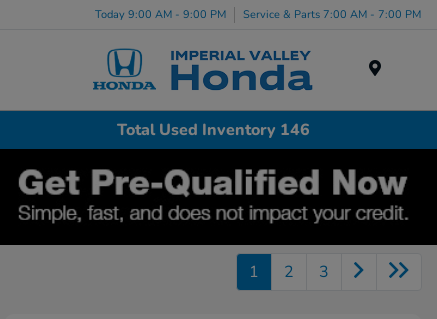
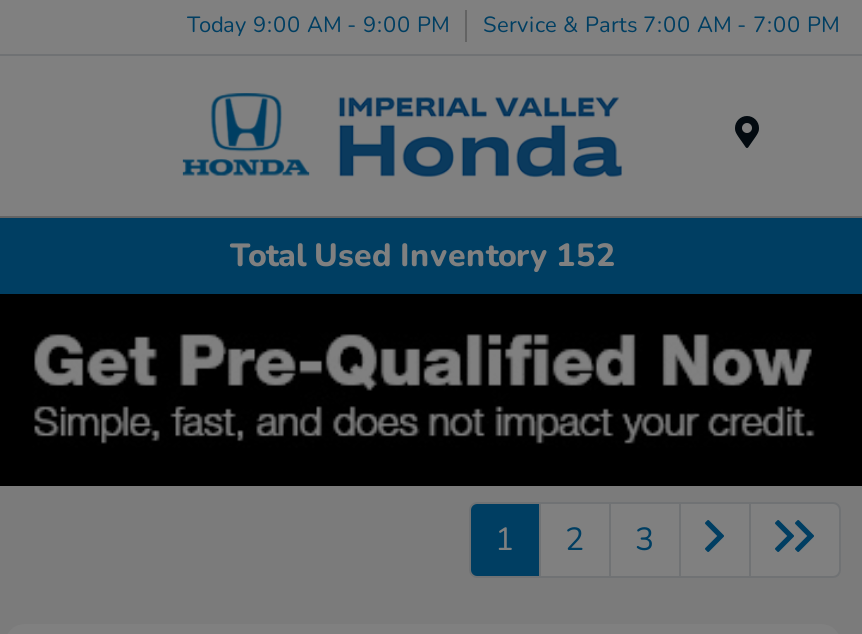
[116,119,309,141] Total Used Inventory 146 -> [230,233,616,277] Total Used Inventory 152

